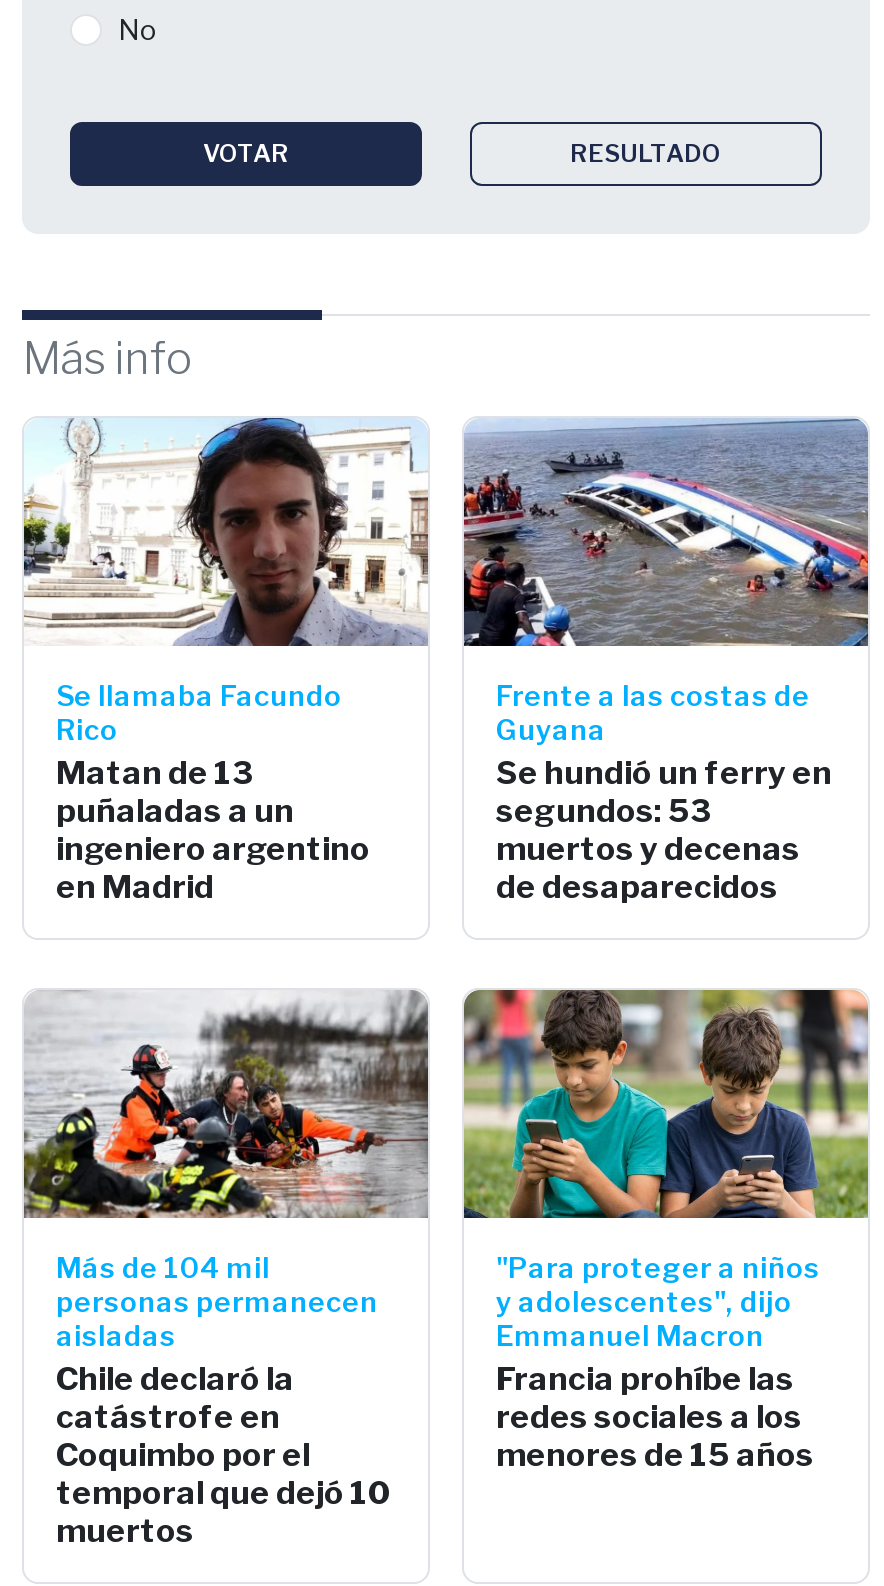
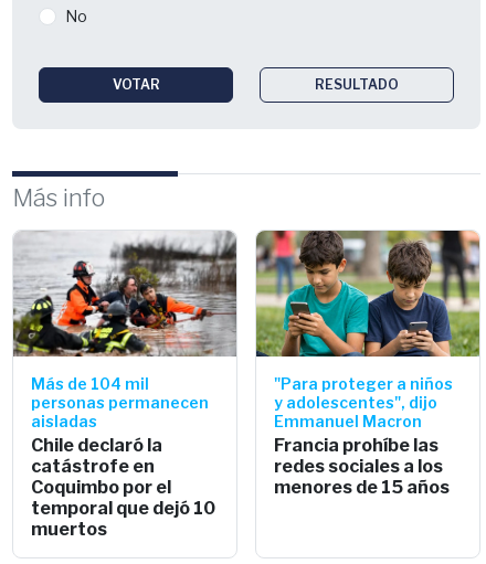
[22,416,430,905] [image] | Se llamaba Facundo | Rico | Matan de 13 | puñaladas a un | ingeniero argentino | en Madrid -> none
[462,418,870,905] [image] | Frente a las costas de | Guyana | Se hundió un ferry en | segundos: 53 | muertos y decenas | de desaparecidos -> none

